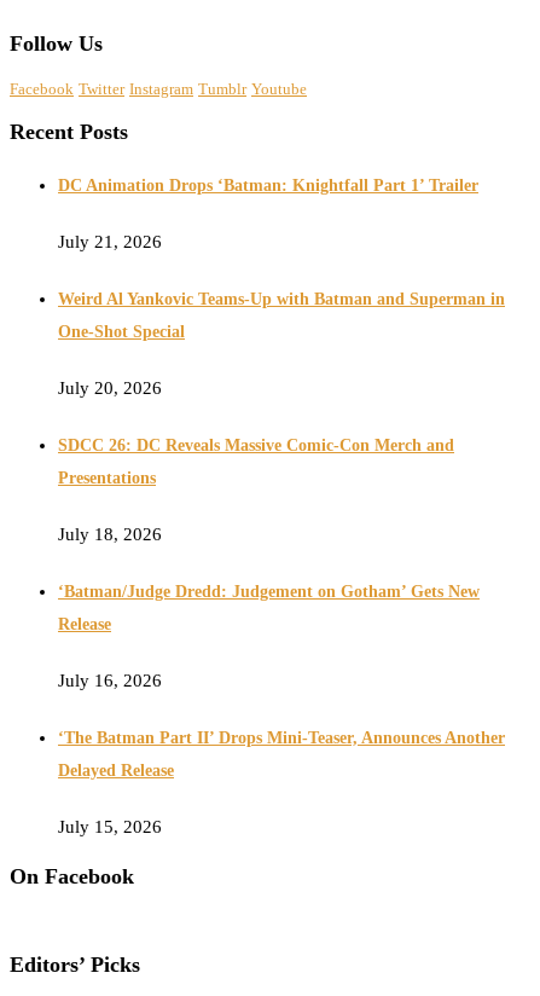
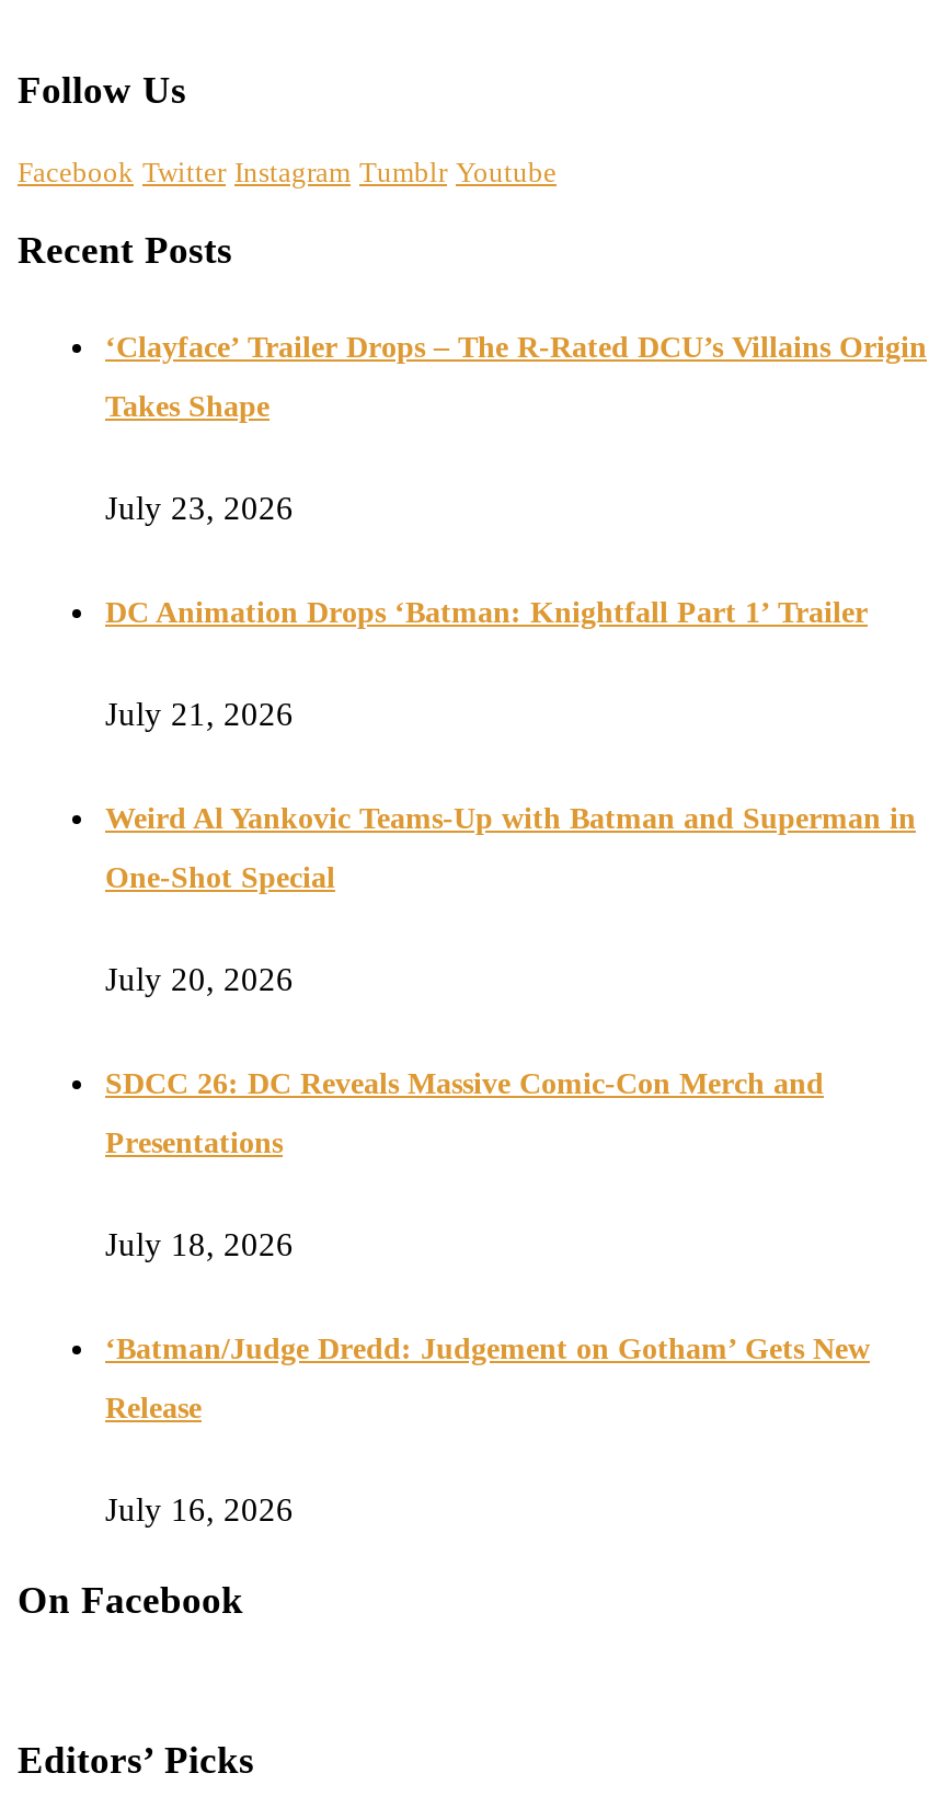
none -> [105,331,927,526] ‘Clayface’ Trailer Drops – The R-Rated DCU’s Villains Origin | Takes Shape | July 23, 2026
moved [58,177,505,690] -> [105,596,916,1526]: DC Animation Drops ‘Batman: Knightfall Part 1’ Trailer | July 21, 2026 | Weird Al Yankovic Teams-Up with Batman and Superman in | ... | Release | July 16, 2026
[58,728,505,836] ‘The Batman Part II’ Drops Mini-Teaser, Announces Another | Delayed Release | July 15, 2026 -> none

